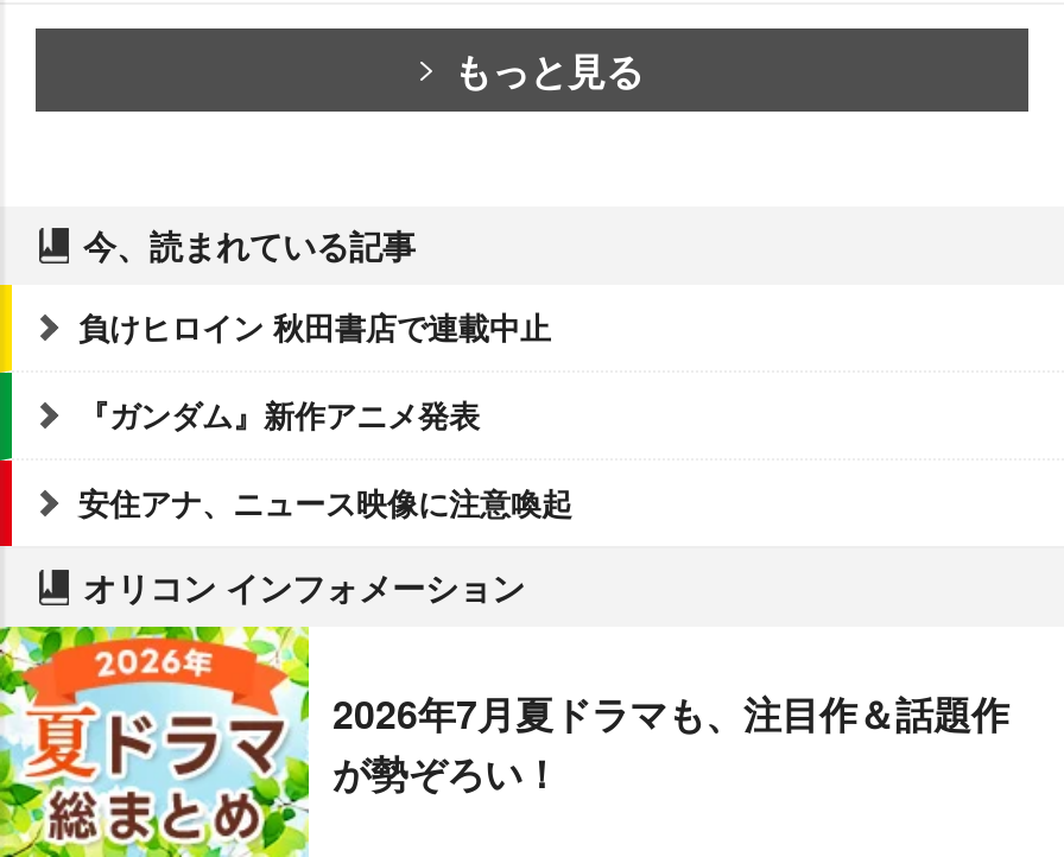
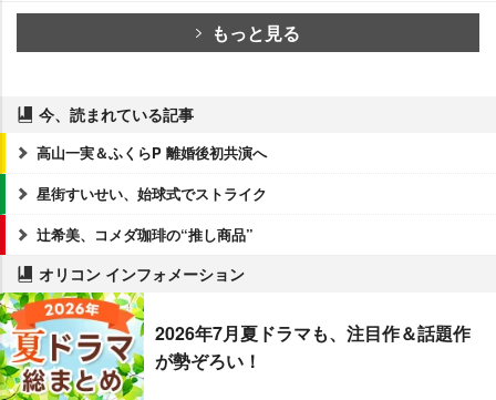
[78,304,551,349] 負けヒロイン 秋田書店で連載中止 -> [37,142,267,163] 高山一実＆ふくらP 離婚後初共演へ
[78,391,480,437] 『ガンダム』新作アニメ発表 -> [37,183,267,204] 星街すいせい、始球式でストライク
[78,479,572,524] 安住アナ、ニュース映像に注意喚起 -> [37,224,254,245] 辻希美、コメダ珈琲の“推し商品”

